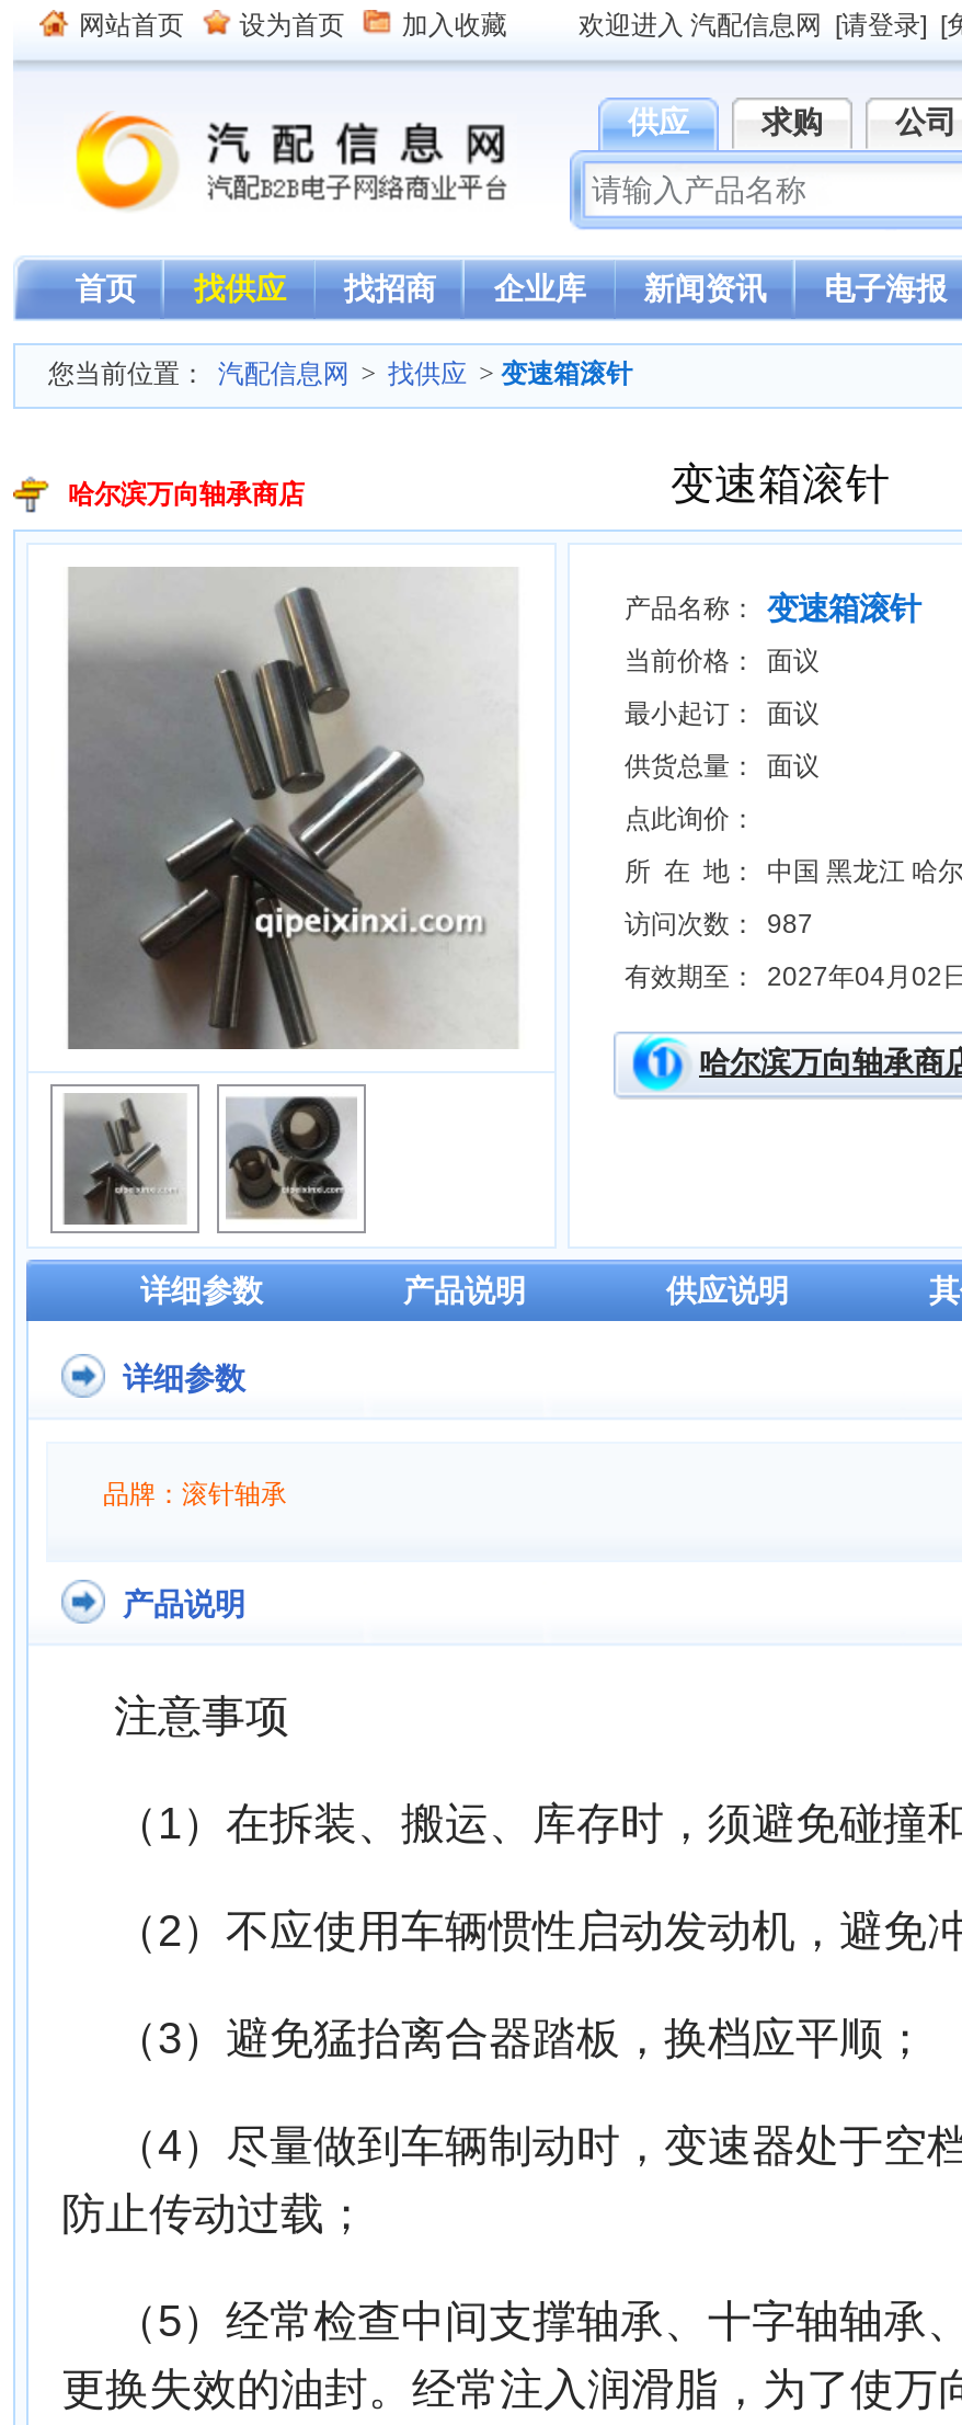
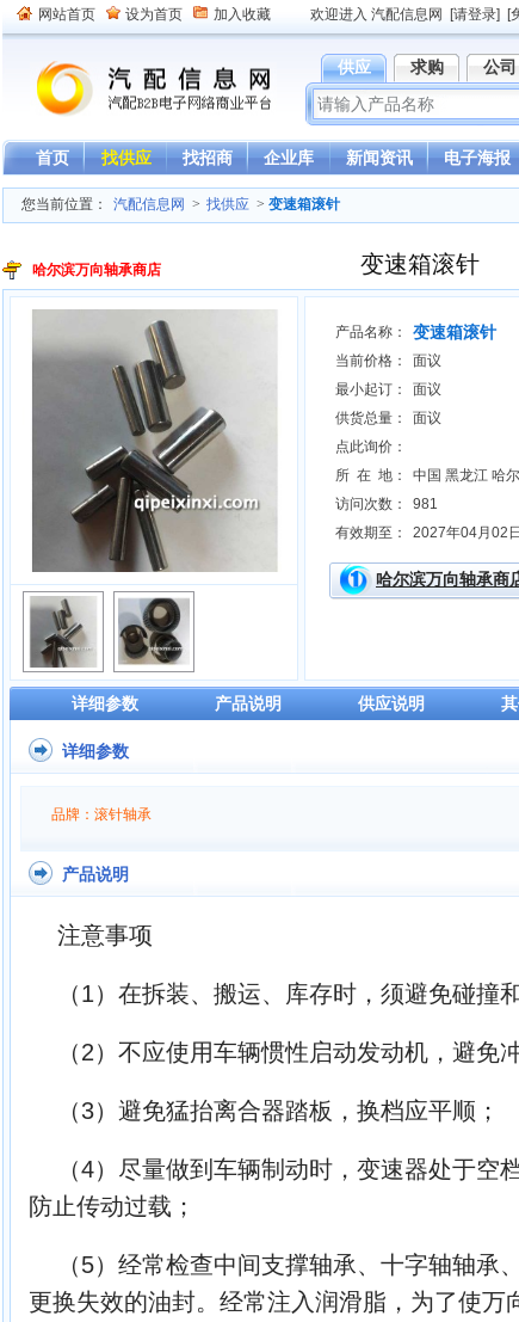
[625,909,813,940] 访问次数： 987 -> [335,496,438,512] 访问次数： 981

